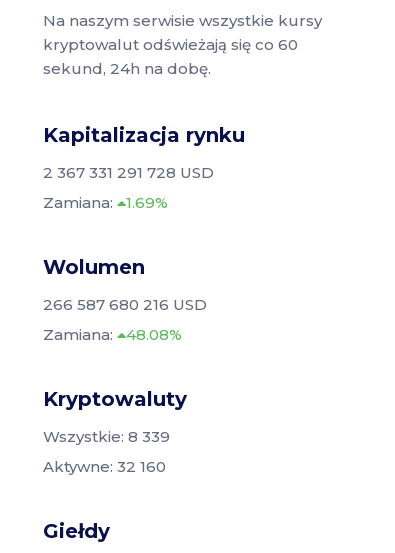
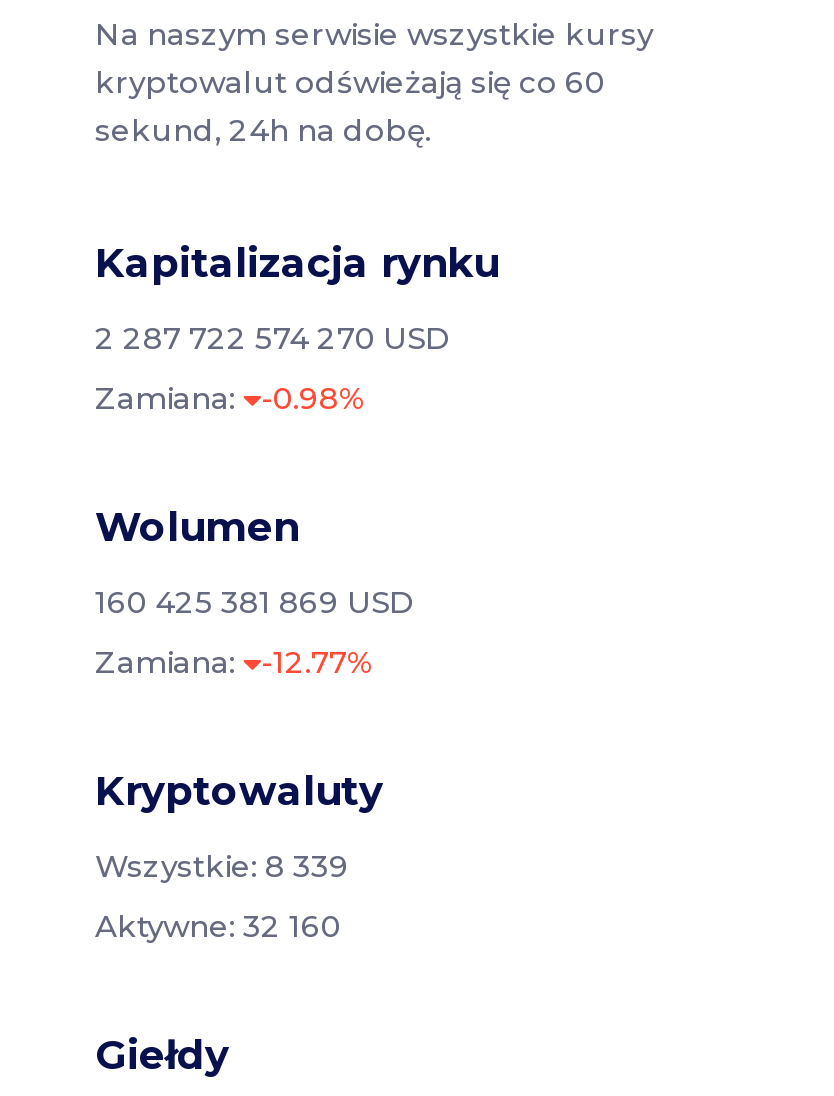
[43,163,214,182] 2 367 331 291 728 USD -> [95,319,451,357] 2 287 722 574 270 USD
[43,193,168,212] Zamiana: 1.69% -> [95,379,365,417] Zamiana: -0.98%
[43,295,207,314] 266 587 680 216 USD -> [95,583,415,621] 160 425 381 869 USD
[43,325,182,344] Zamiana: 48.08% -> [95,643,373,681] Zamiana: -12.77%

